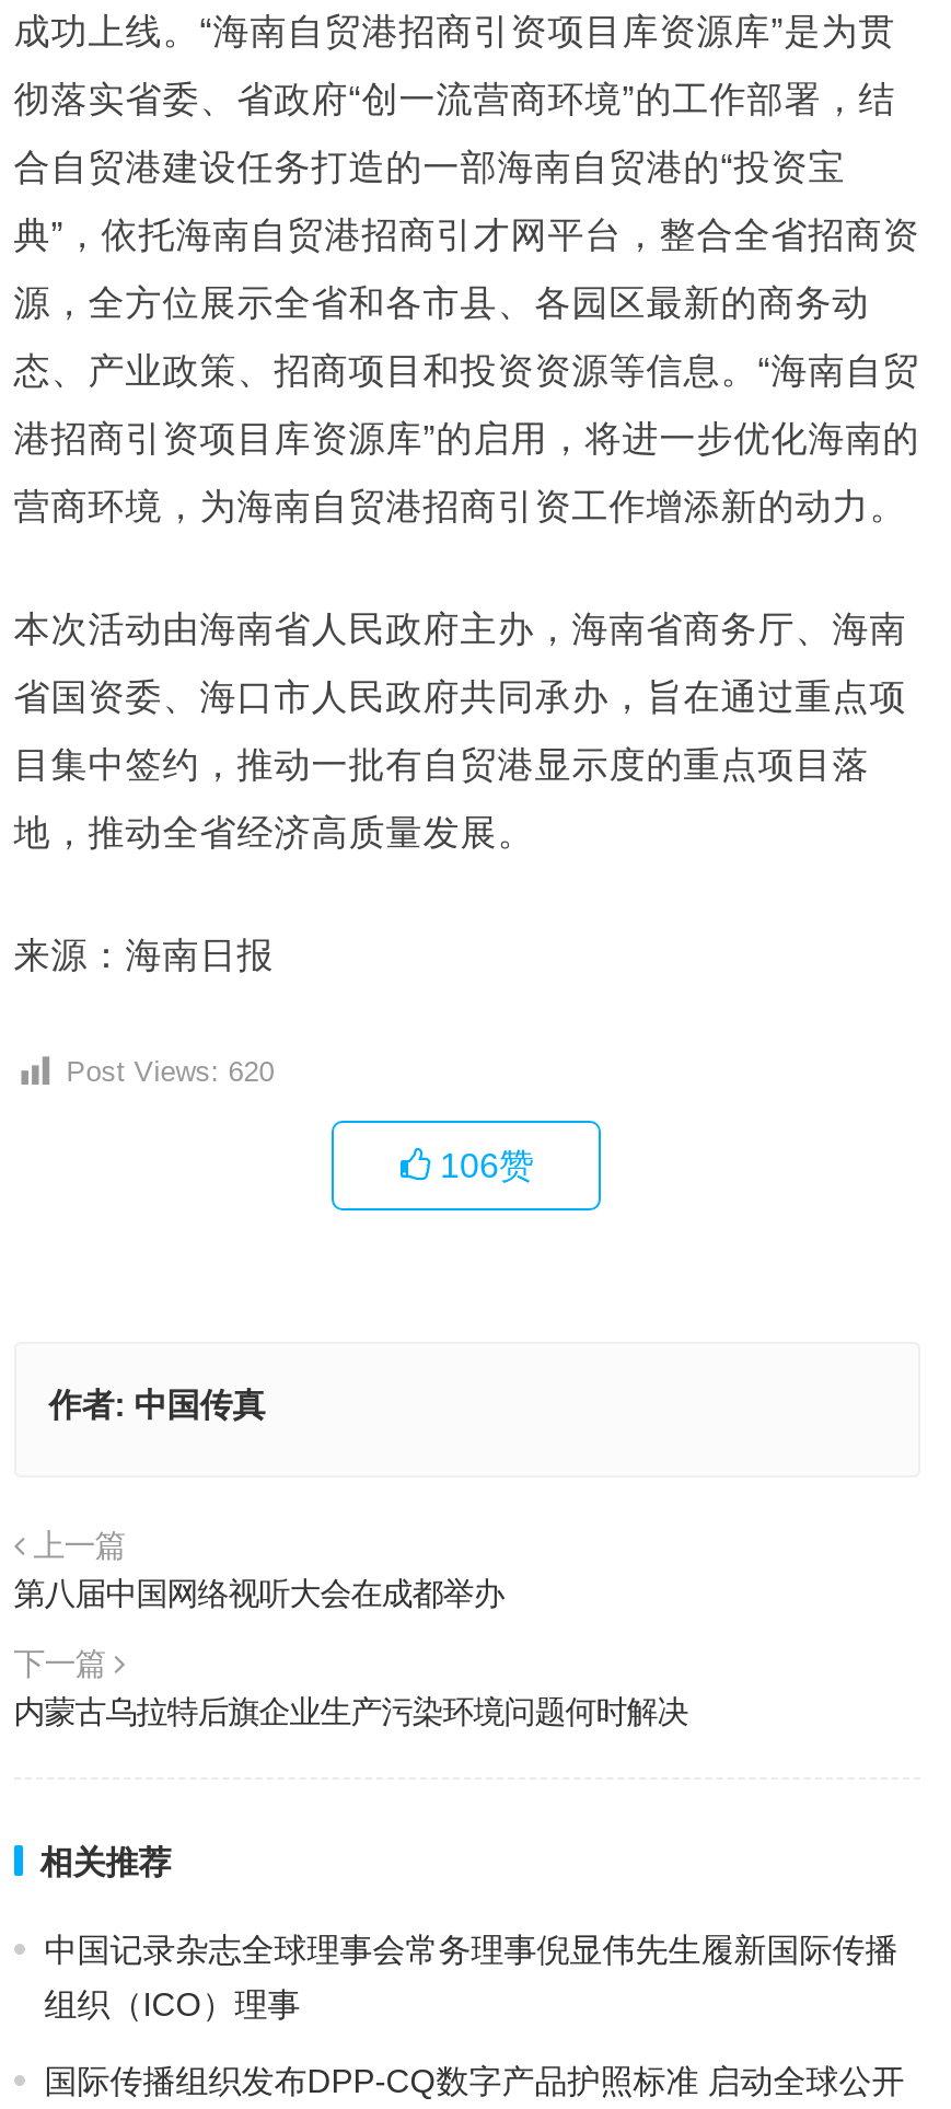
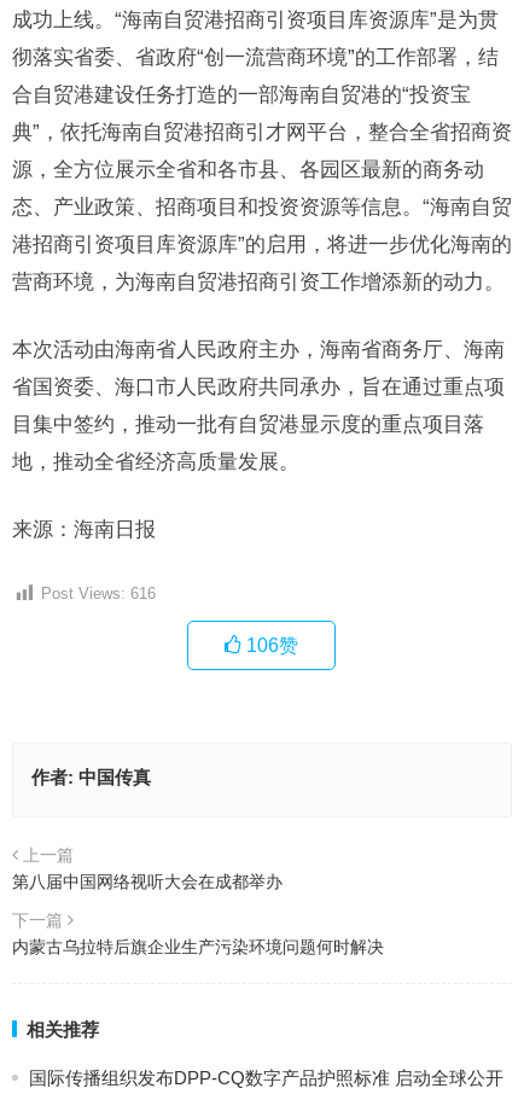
[66,1055,274,1088] Post Views: 620 -> [41,584,155,603] Post Views: 616
[44,1931,898,2023] 中国记录杂志全球理事会常务理事倪显伟先生履新国际传播 | 组织（ICO）理事 -> none

